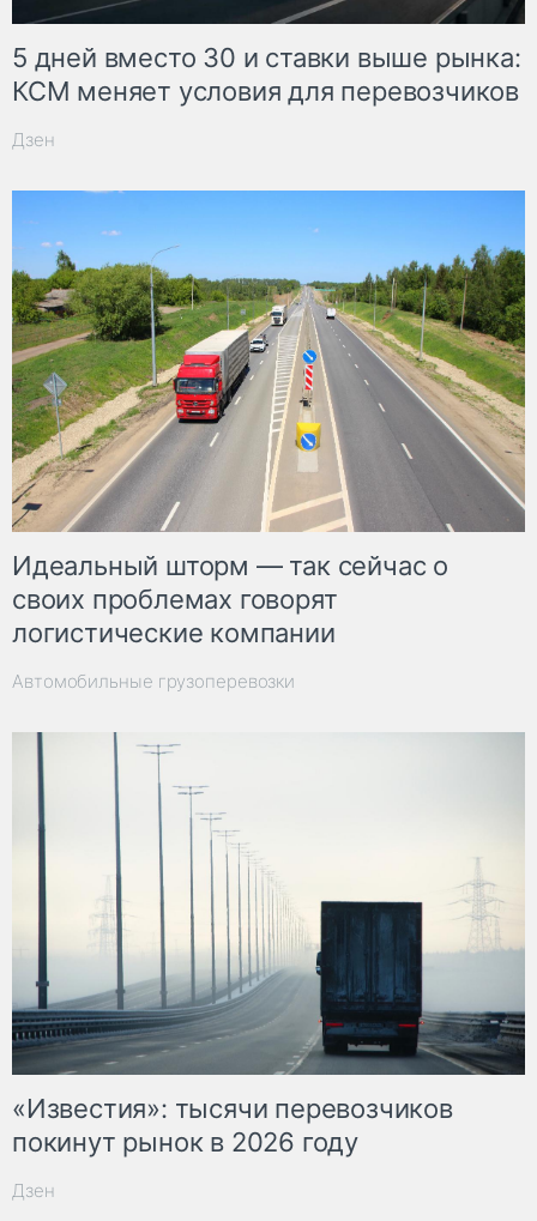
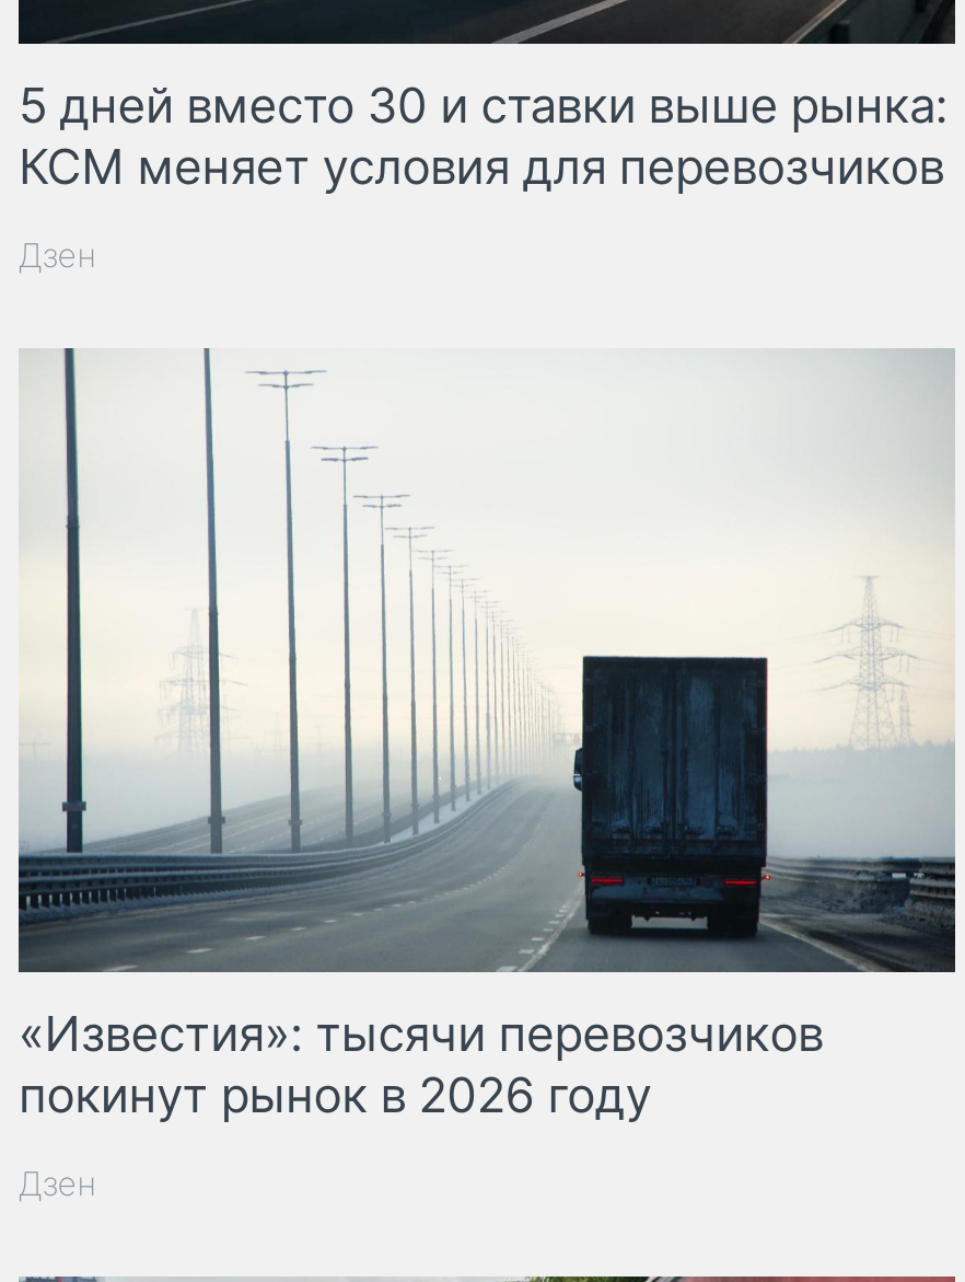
[11,189,526,693] [image] | Идеальный шторм — так сейчас о | своих проблемах говорят | логистические компании | Автомобильные грузоперевозки -> none

